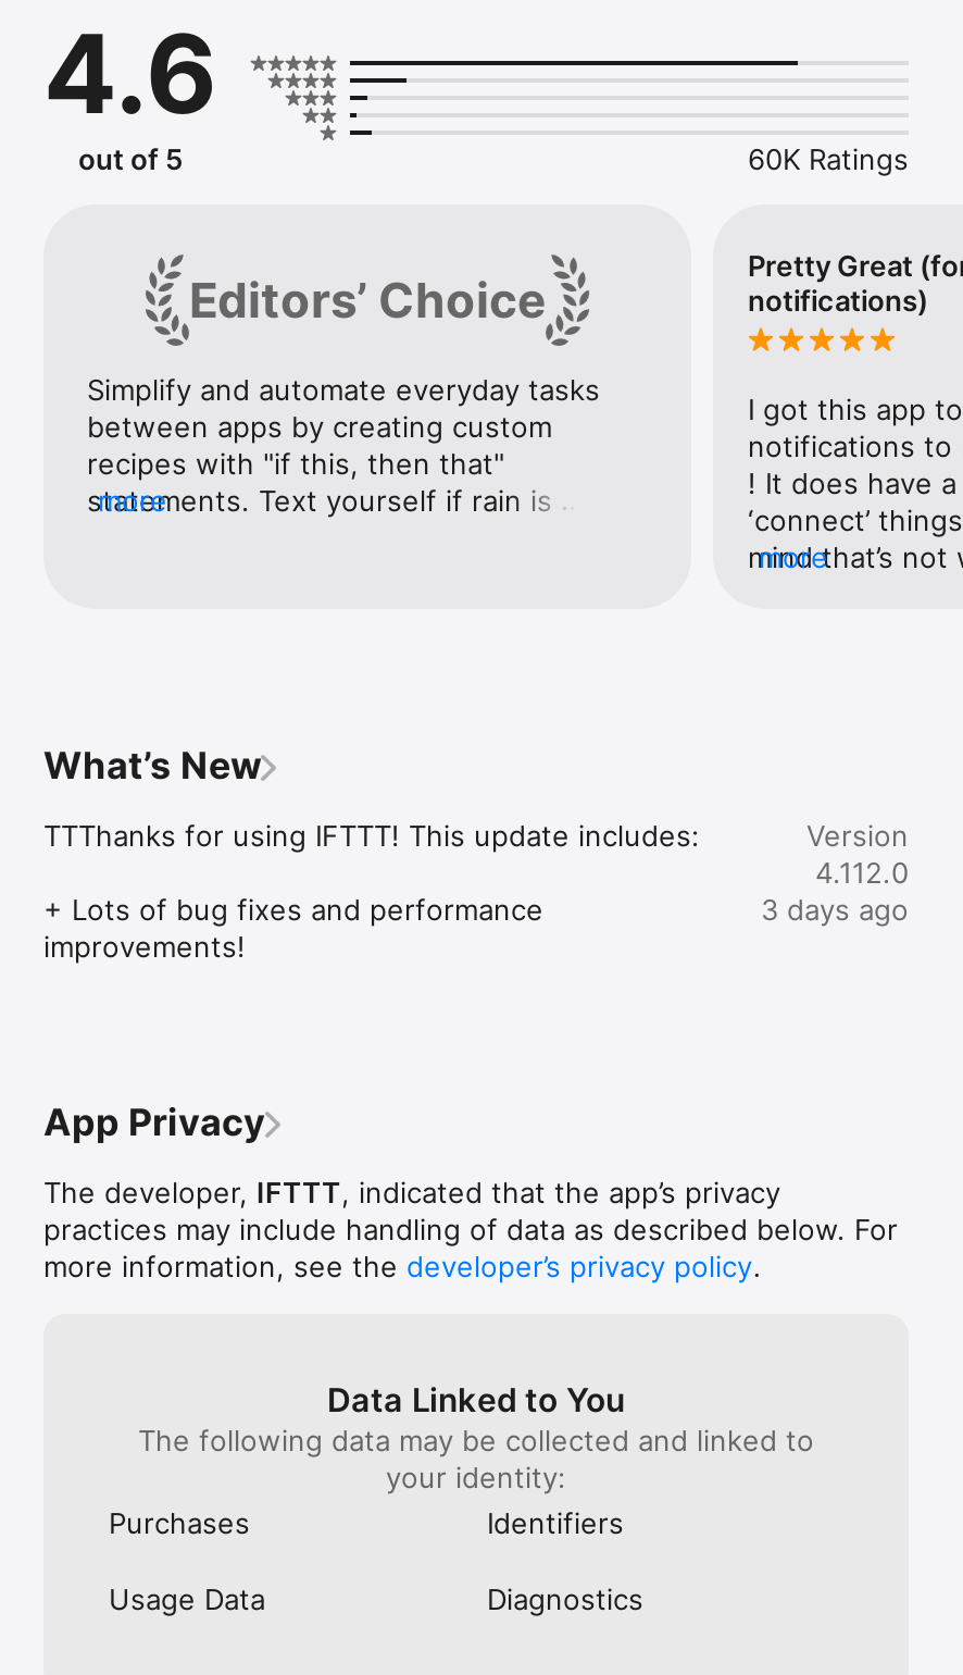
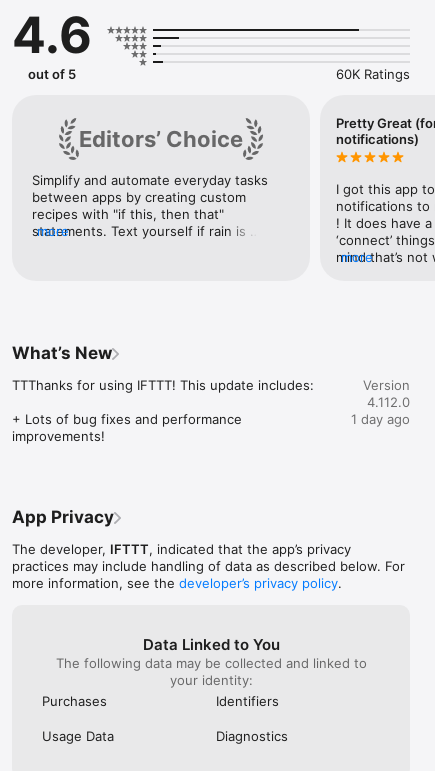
[761,892,909,927] 3 days ago -> [351,411,410,427] 1 day ago

